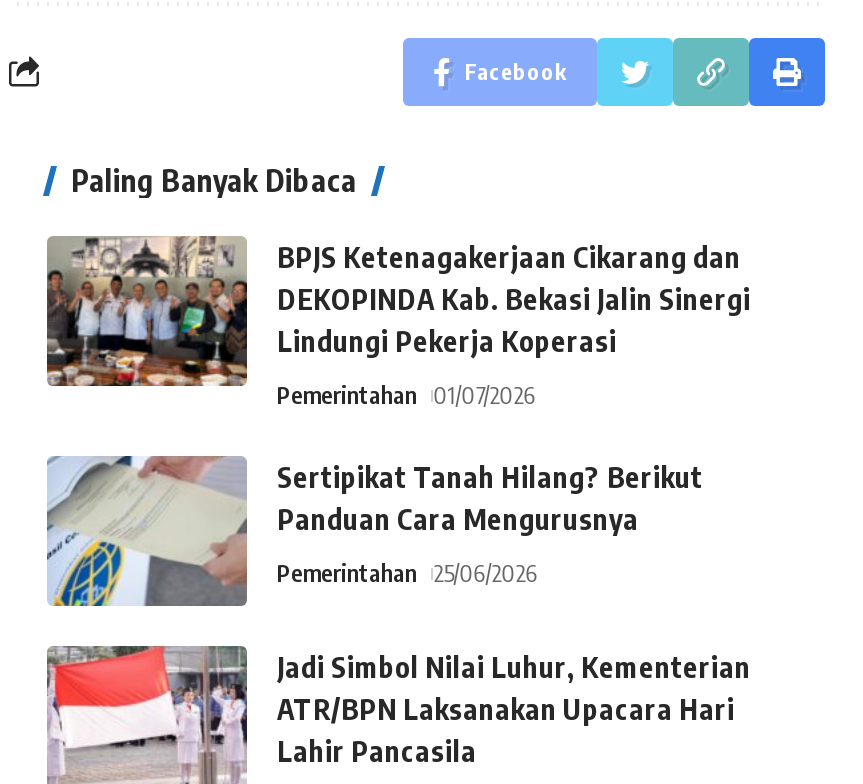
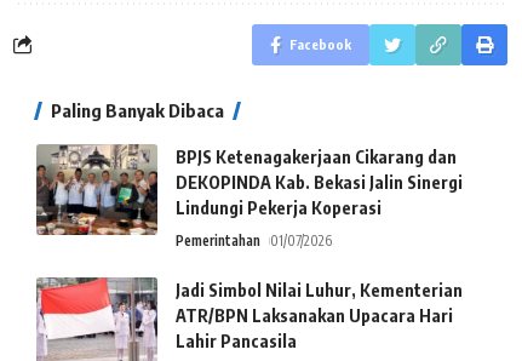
[47,456,703,608] [image] | Sertipikat Tanah Hilang? Berikut | Panduan Cara Mengurusnya | Pemerintahan 25/06/2026 -> none

